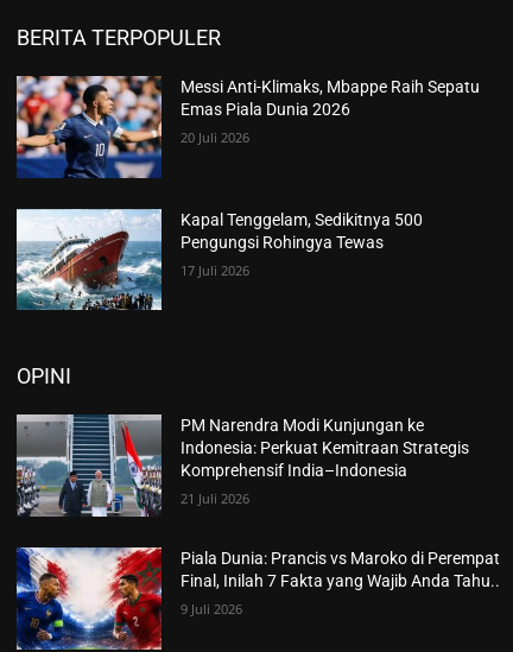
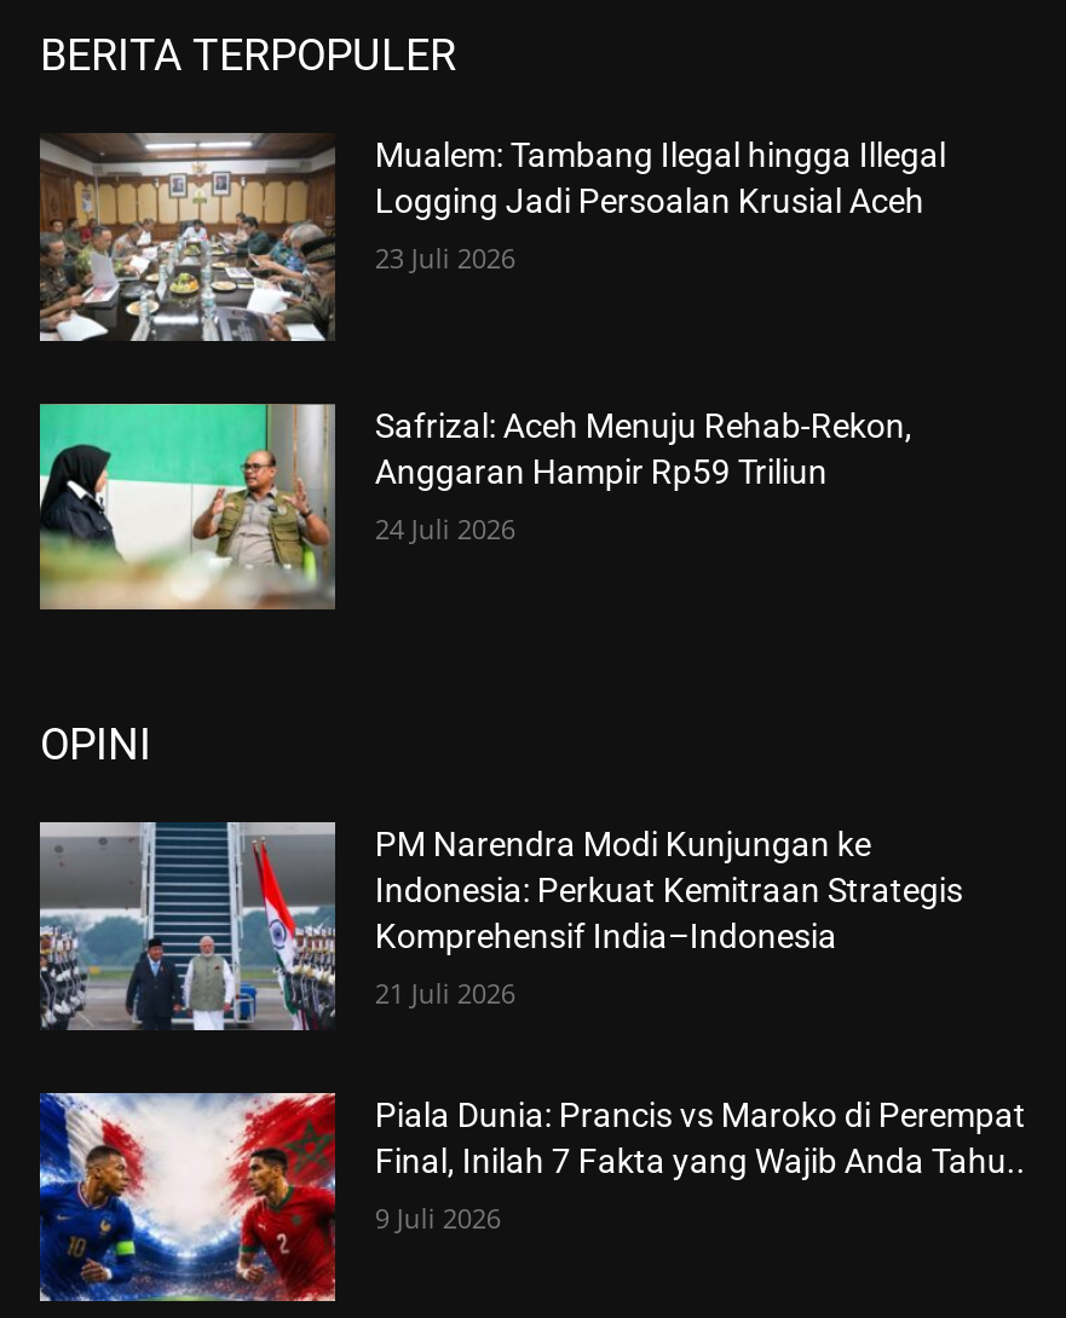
[15,75,480,179] [image] | Messi Anti-Klimaks, Mbappe Raih Sepatu | Emas Piala Dunia 2026 -> [38,133,946,343] [image] | Mualem: Tambang Ilegal hingga Illegal | Logging Jadi Persoalan Krusial Aceh
[181,128,250,146] 20 Juli 2026 -> [375,239,515,276] 23 Juli 2026
[15,208,423,311] [image] | Kapal Tenggelam, Sedikitnya 500 | Pengungsi Rohingya Tewas -> [38,401,912,612] [image] | Safrizal: Aceh Menuju Rehab-Rekon, | Anggaran Hampir Rp59 Triliun
[181,261,250,279] 17 Juli 2026 -> [375,509,515,546] 24 Juli 2026

